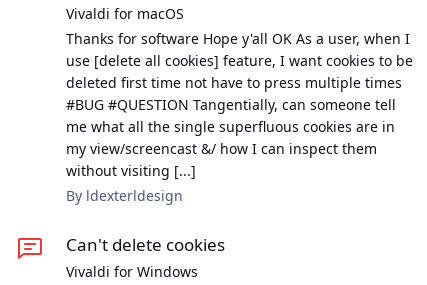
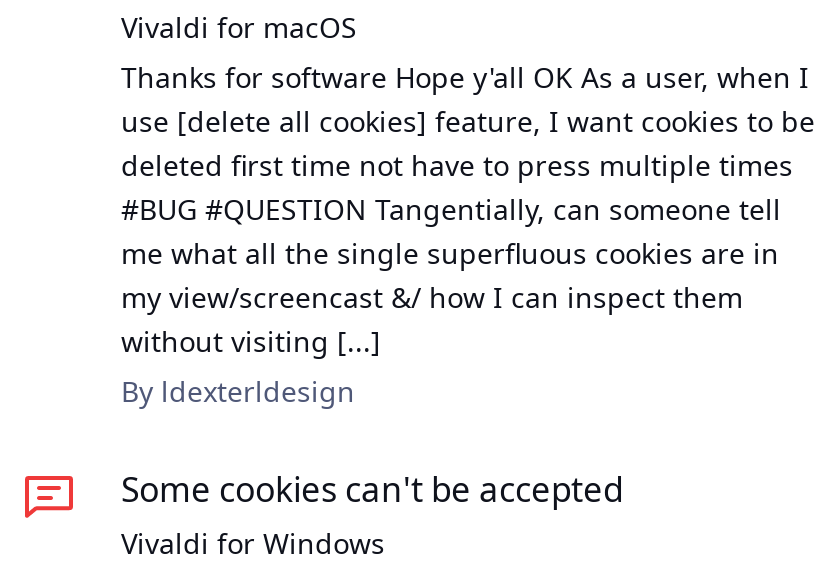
[66,233,225,256] Can't delete cookies -> [121,466,623,512] Some cookies can't be accepted

